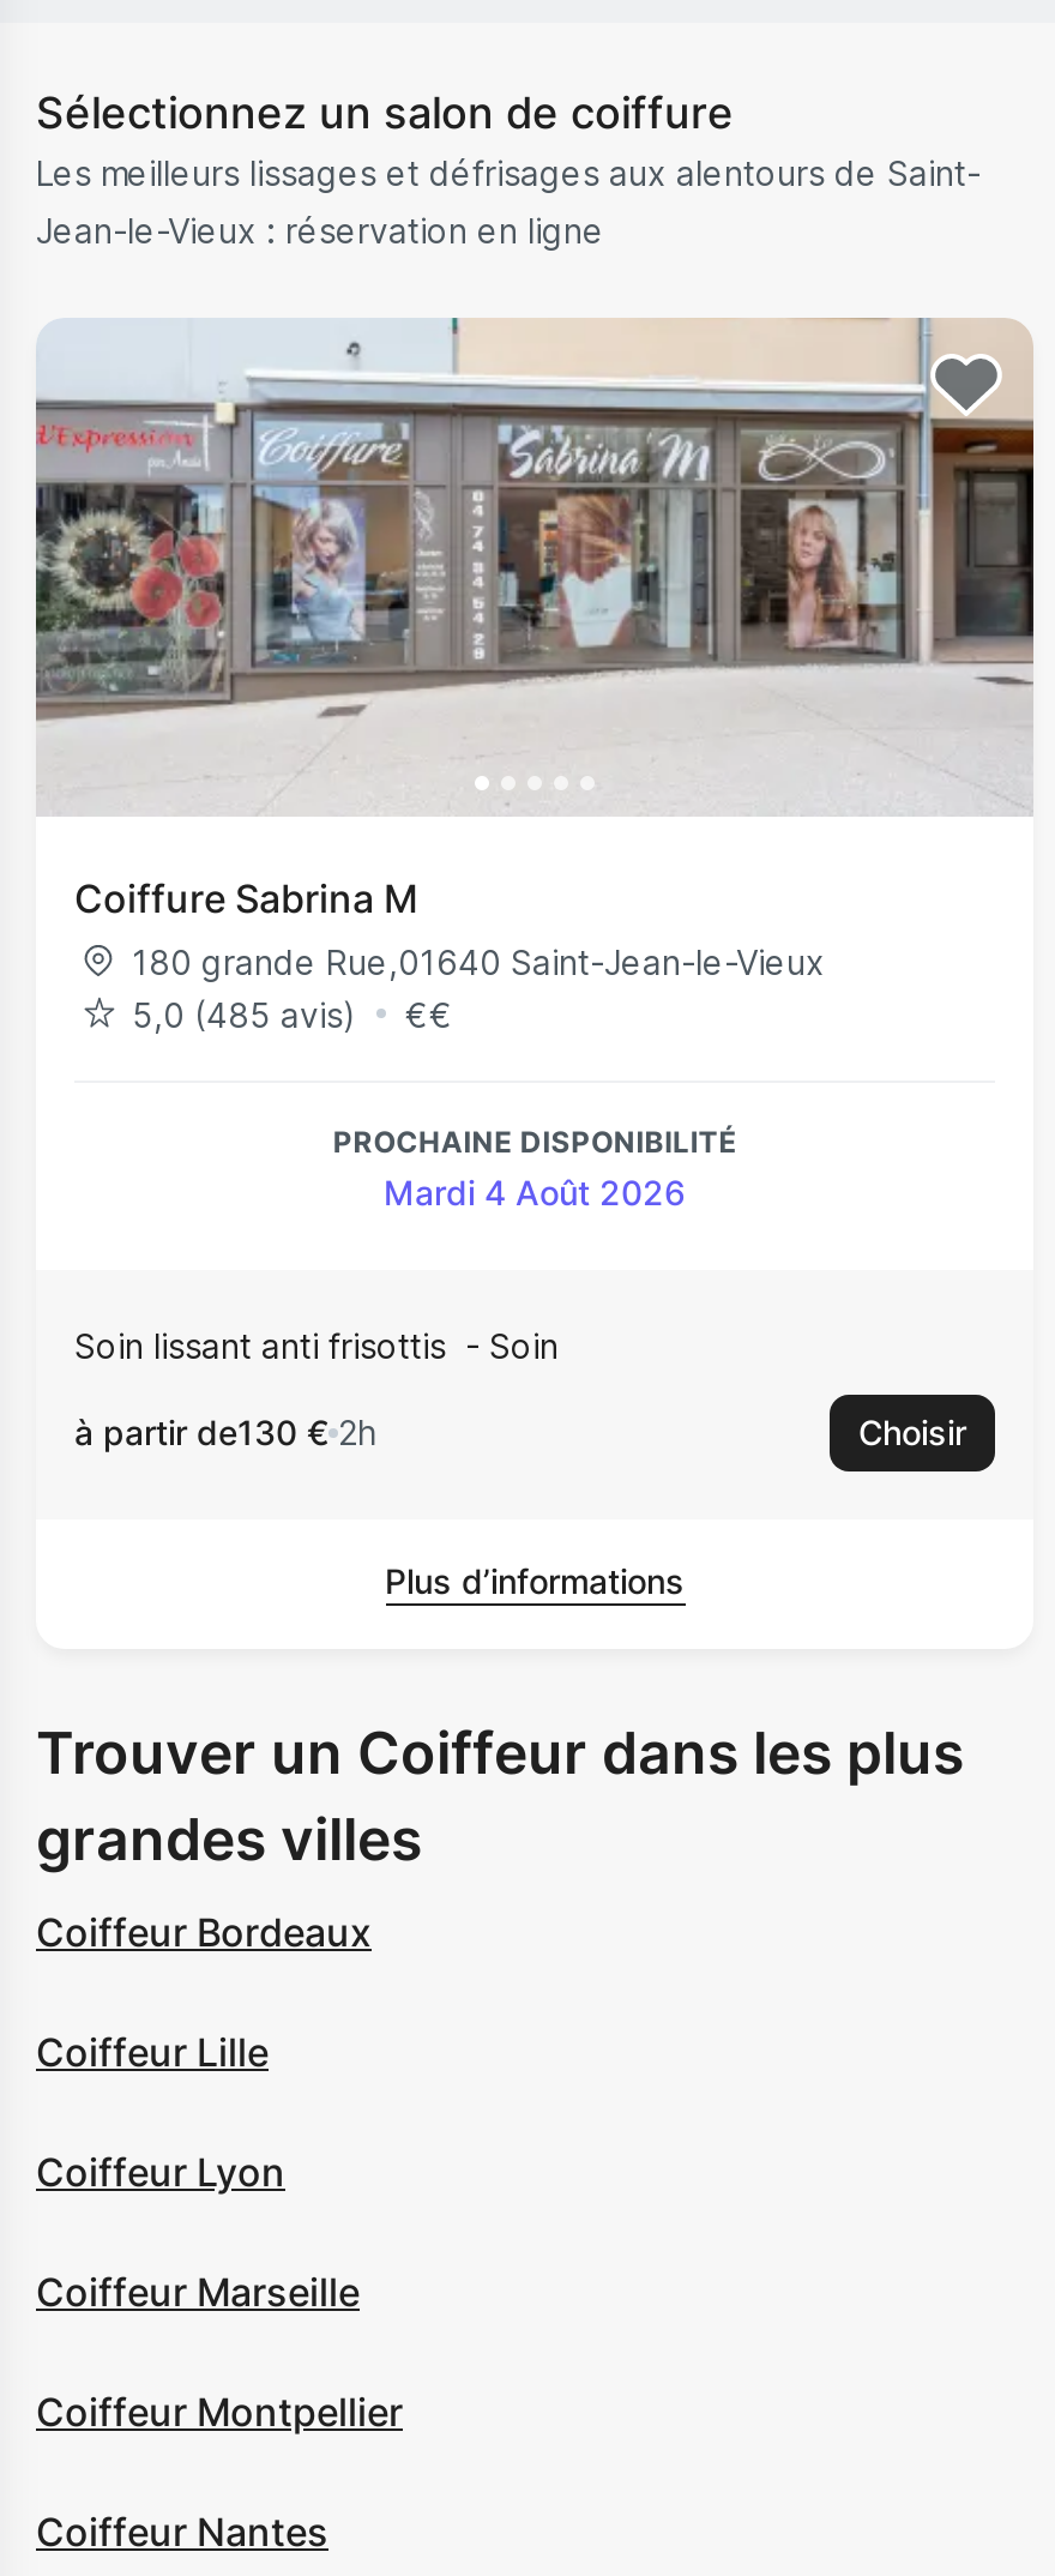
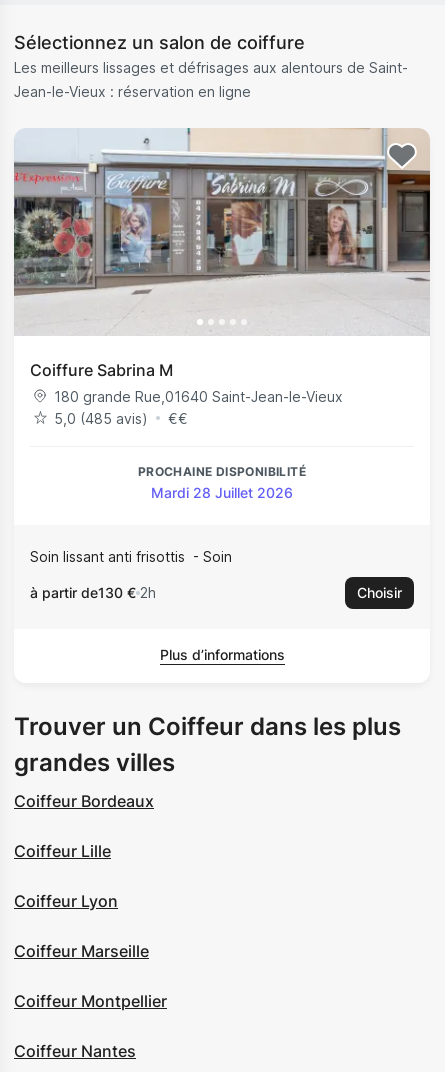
[384,1172,686,1212] Mardi 4 Août 2026 -> [151,484,293,501] Mardi 28 Juillet 2026

